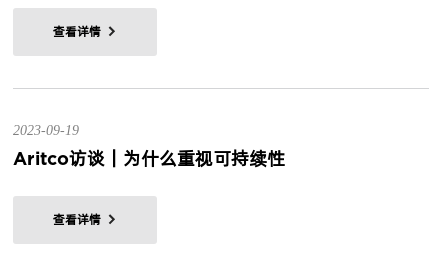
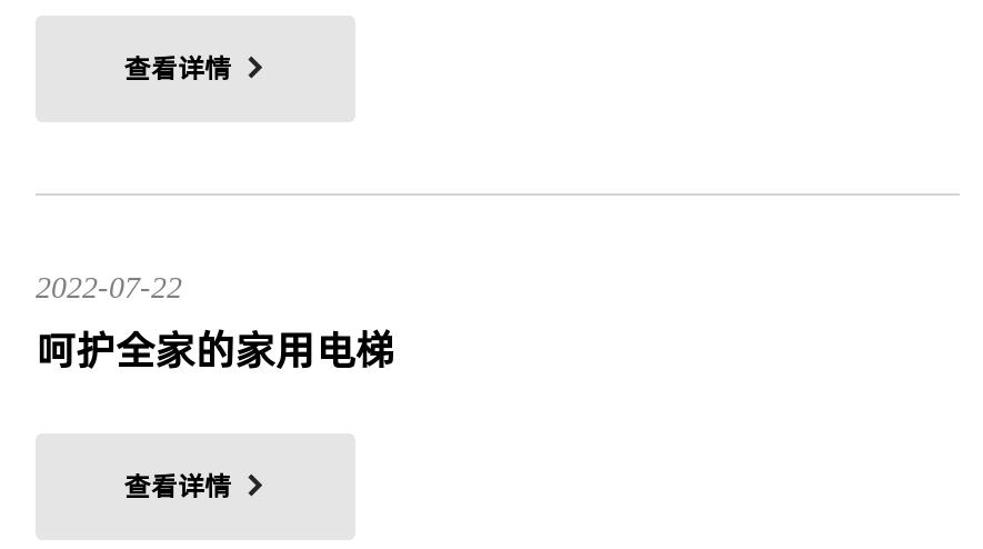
[13,123,79,138] 2023-09-19 -> [36,272,182,305] 2022-07-22
[13,148,285,169] Aritco访谈｜为什么重视可持续性 -> [36,327,395,374] 呵护全家的家用电梯

